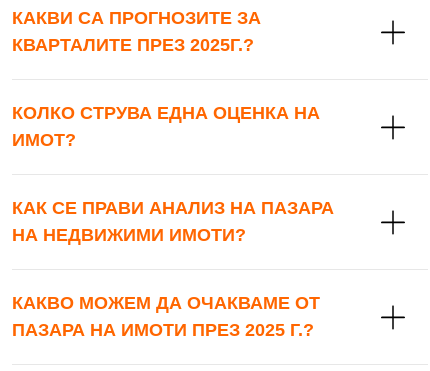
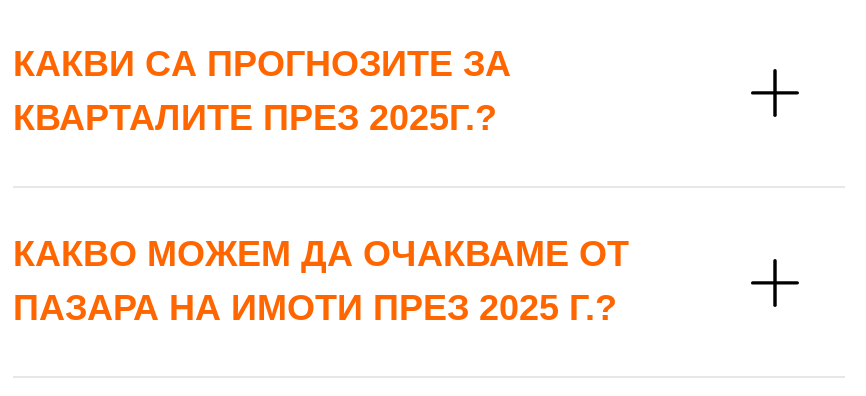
[12,103,334,245] КОЛКО СТРУВА ЕДНА ОЦЕНКА НА | ИМОТ? | КАК СЕ ПРАВИ АНАЛИЗ НА ПАЗАРА | НА НЕДВИЖИМИ ИМОТИ? -> none

